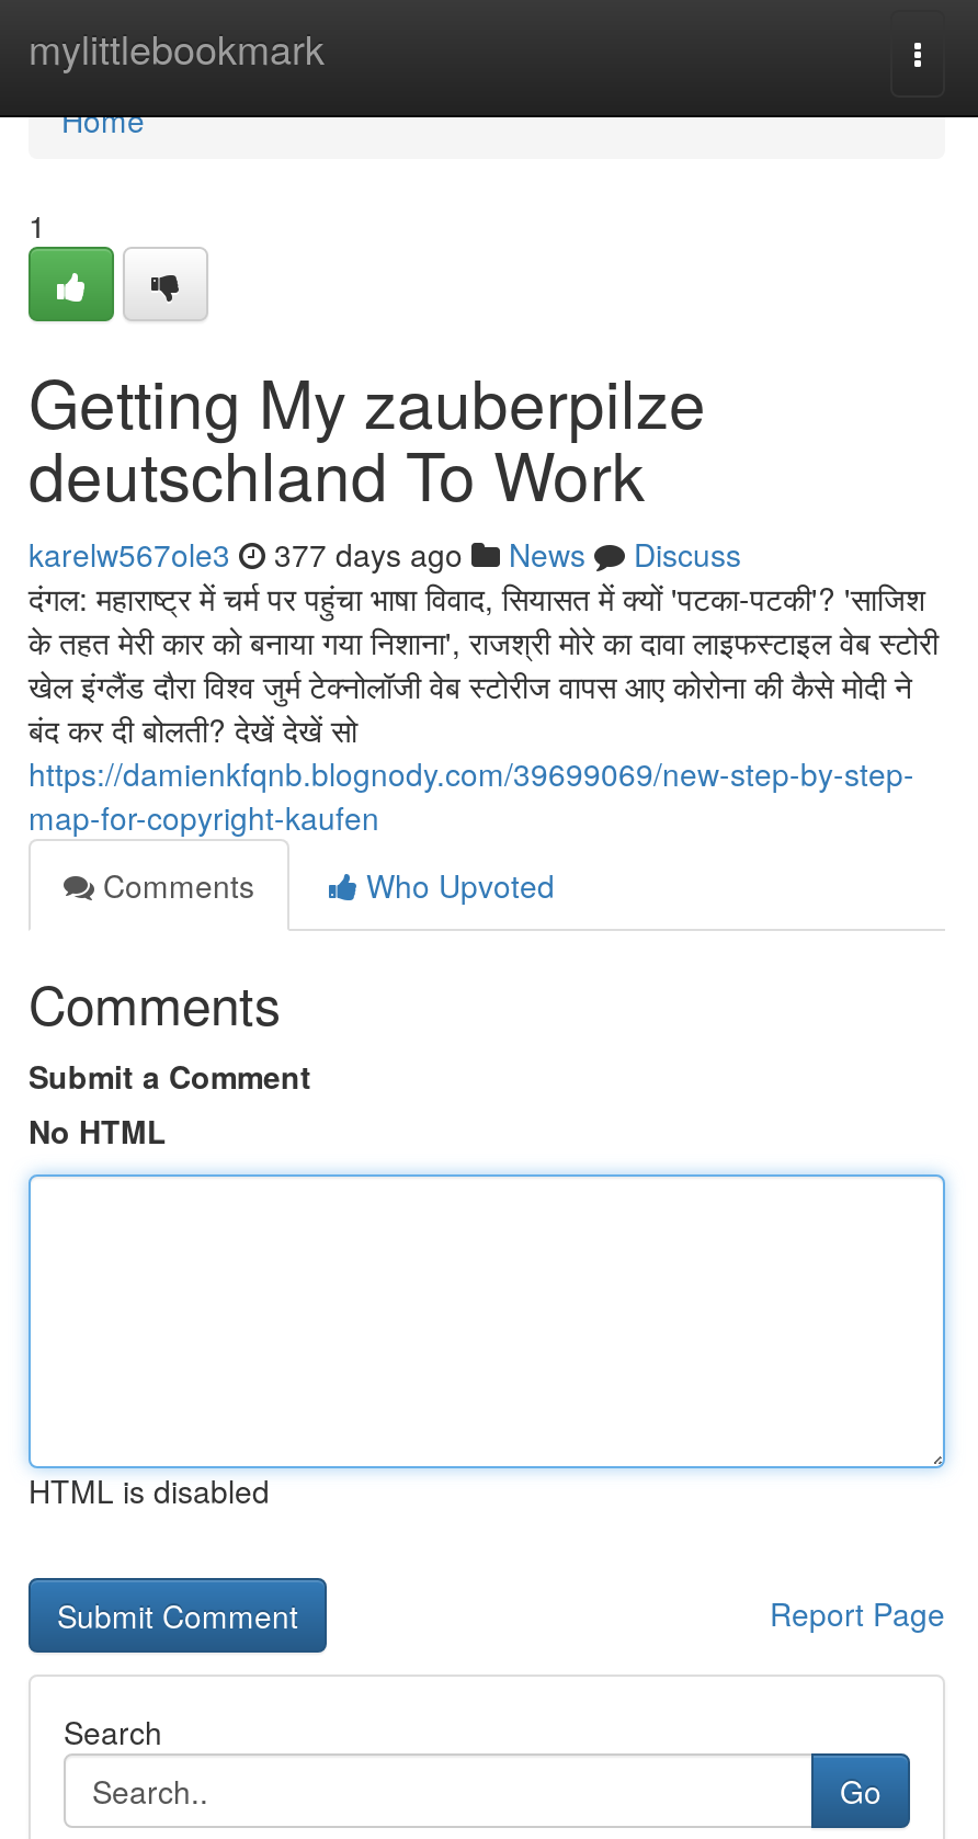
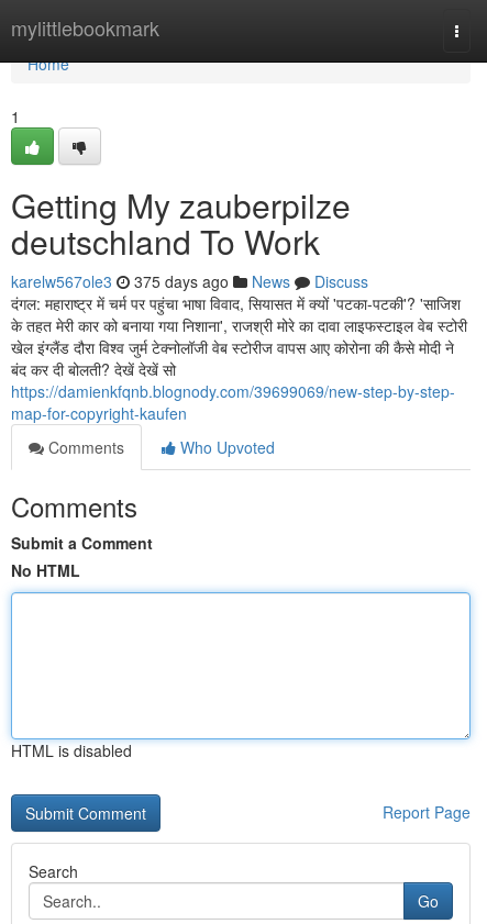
[29,532,741,576] karelw567ole3 377 days ago News Discuss -> [11,270,368,292] karelw567ole3 375 days ago News Discuss

